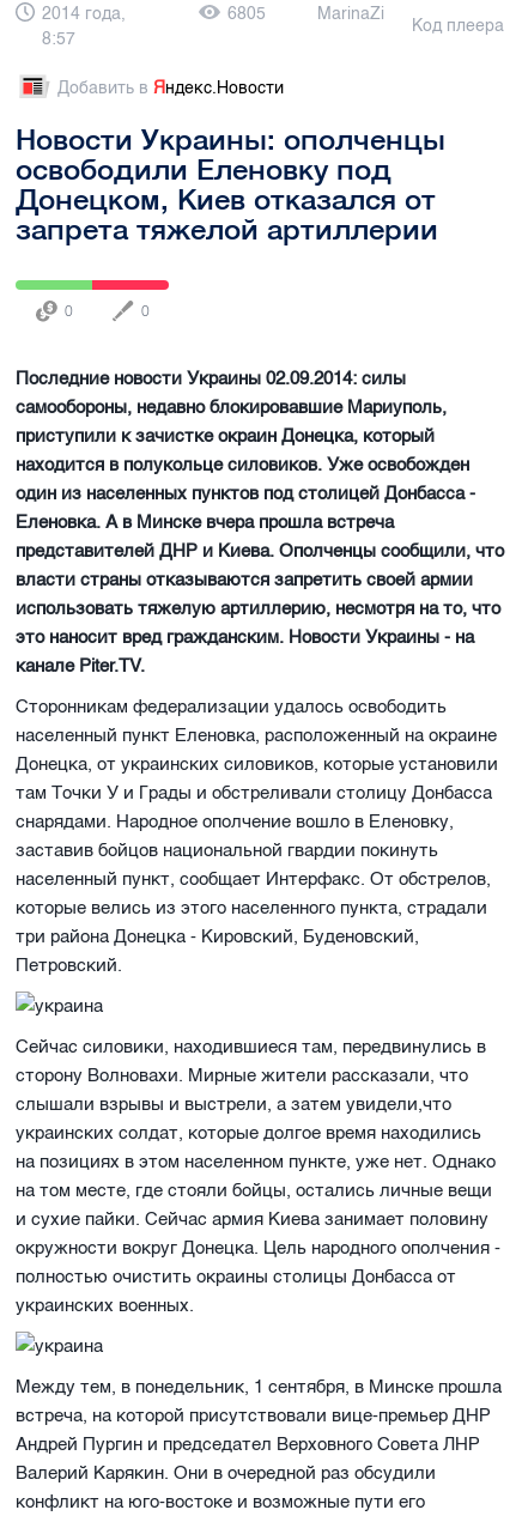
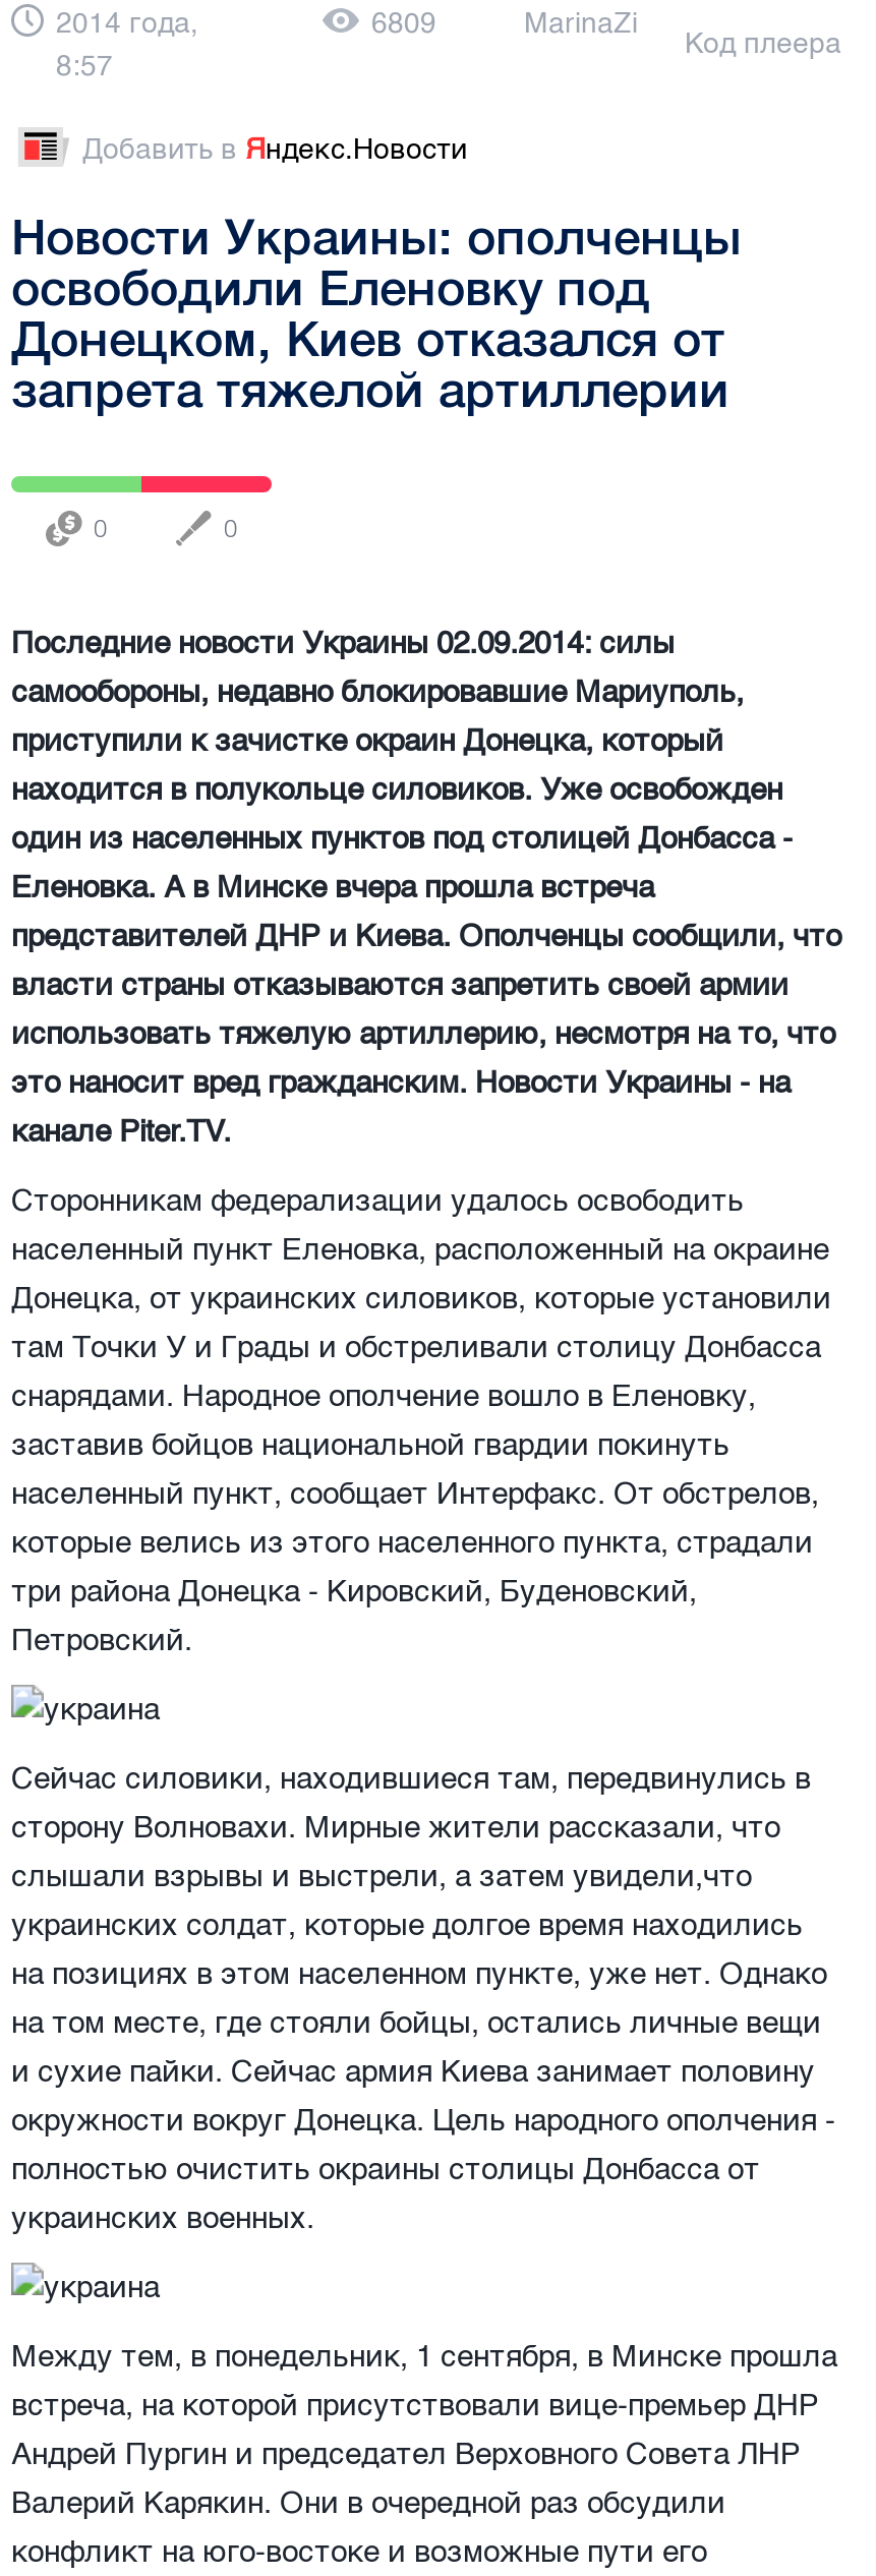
[227,3,266,24] 6805 -> [371,5,436,40] 6809

